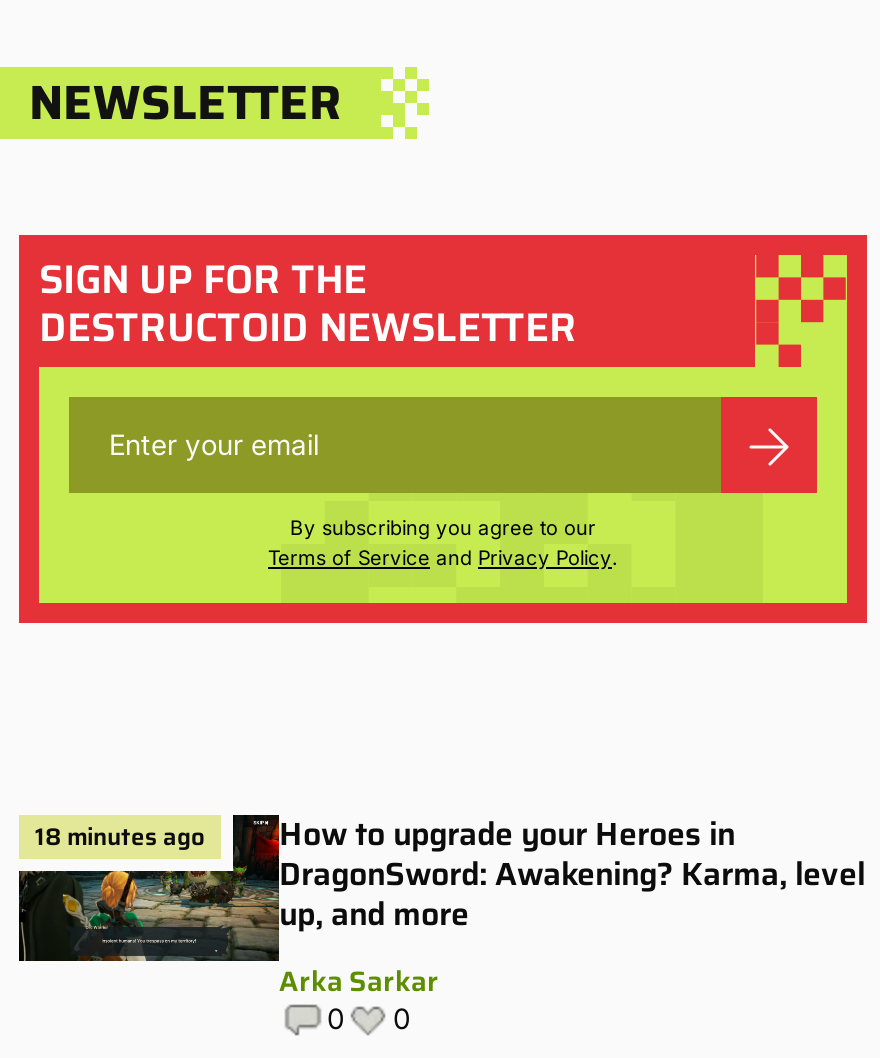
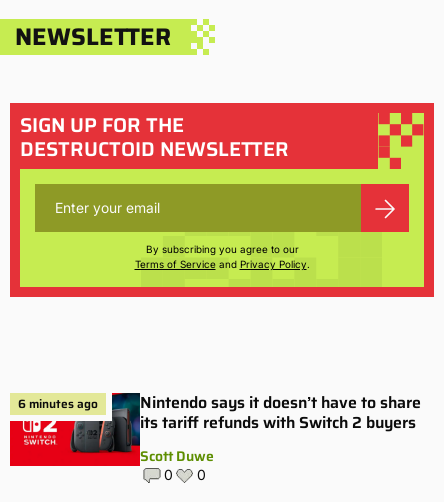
[17,809,865,1003] [image] | 18 minutes ago | How to upgrade your Heroes in | DragonSword: Awakening? Karma, level | up, and more | Arka Sarkar -> [9,390,421,467] [image] | 6 minutes ago | Nintendo says it doesn’t have to share | its tariff refunds with Switch 2 buyers | Scott Duwe

